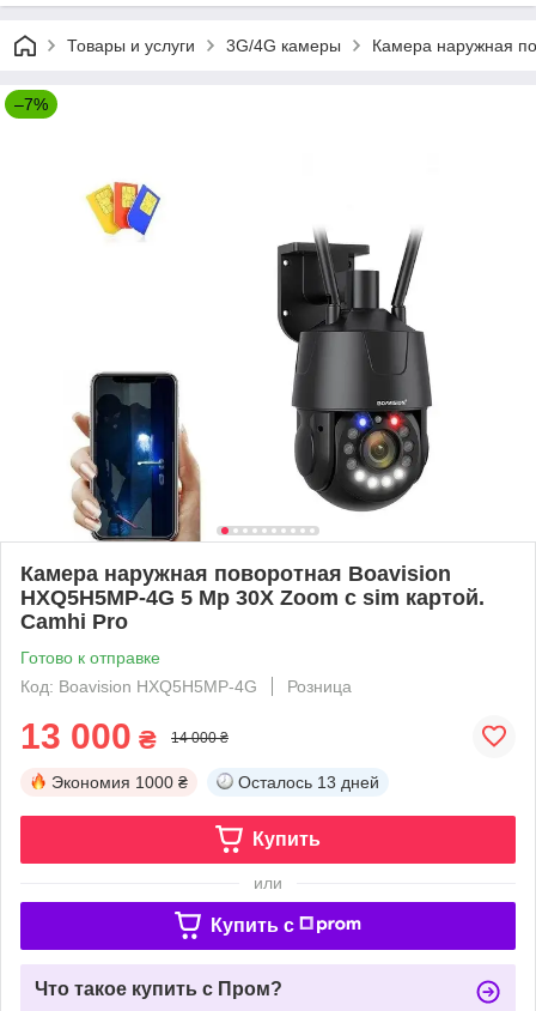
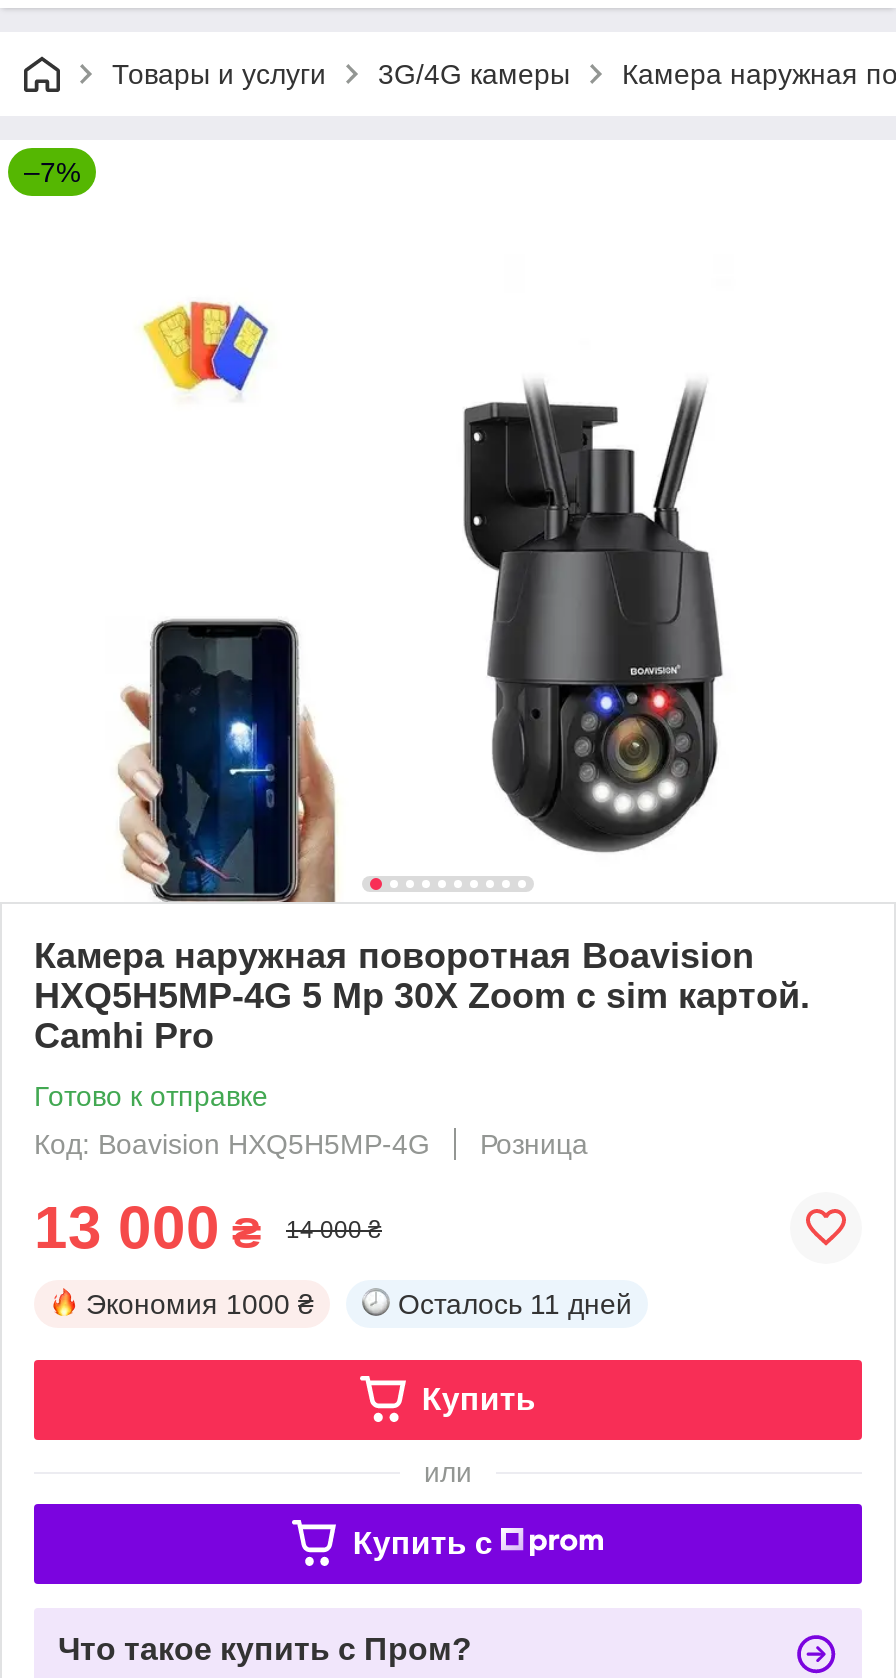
[238,772,379,792] Осталось 13 дней -> [398,1288,632,1320] Осталось 11 дней

